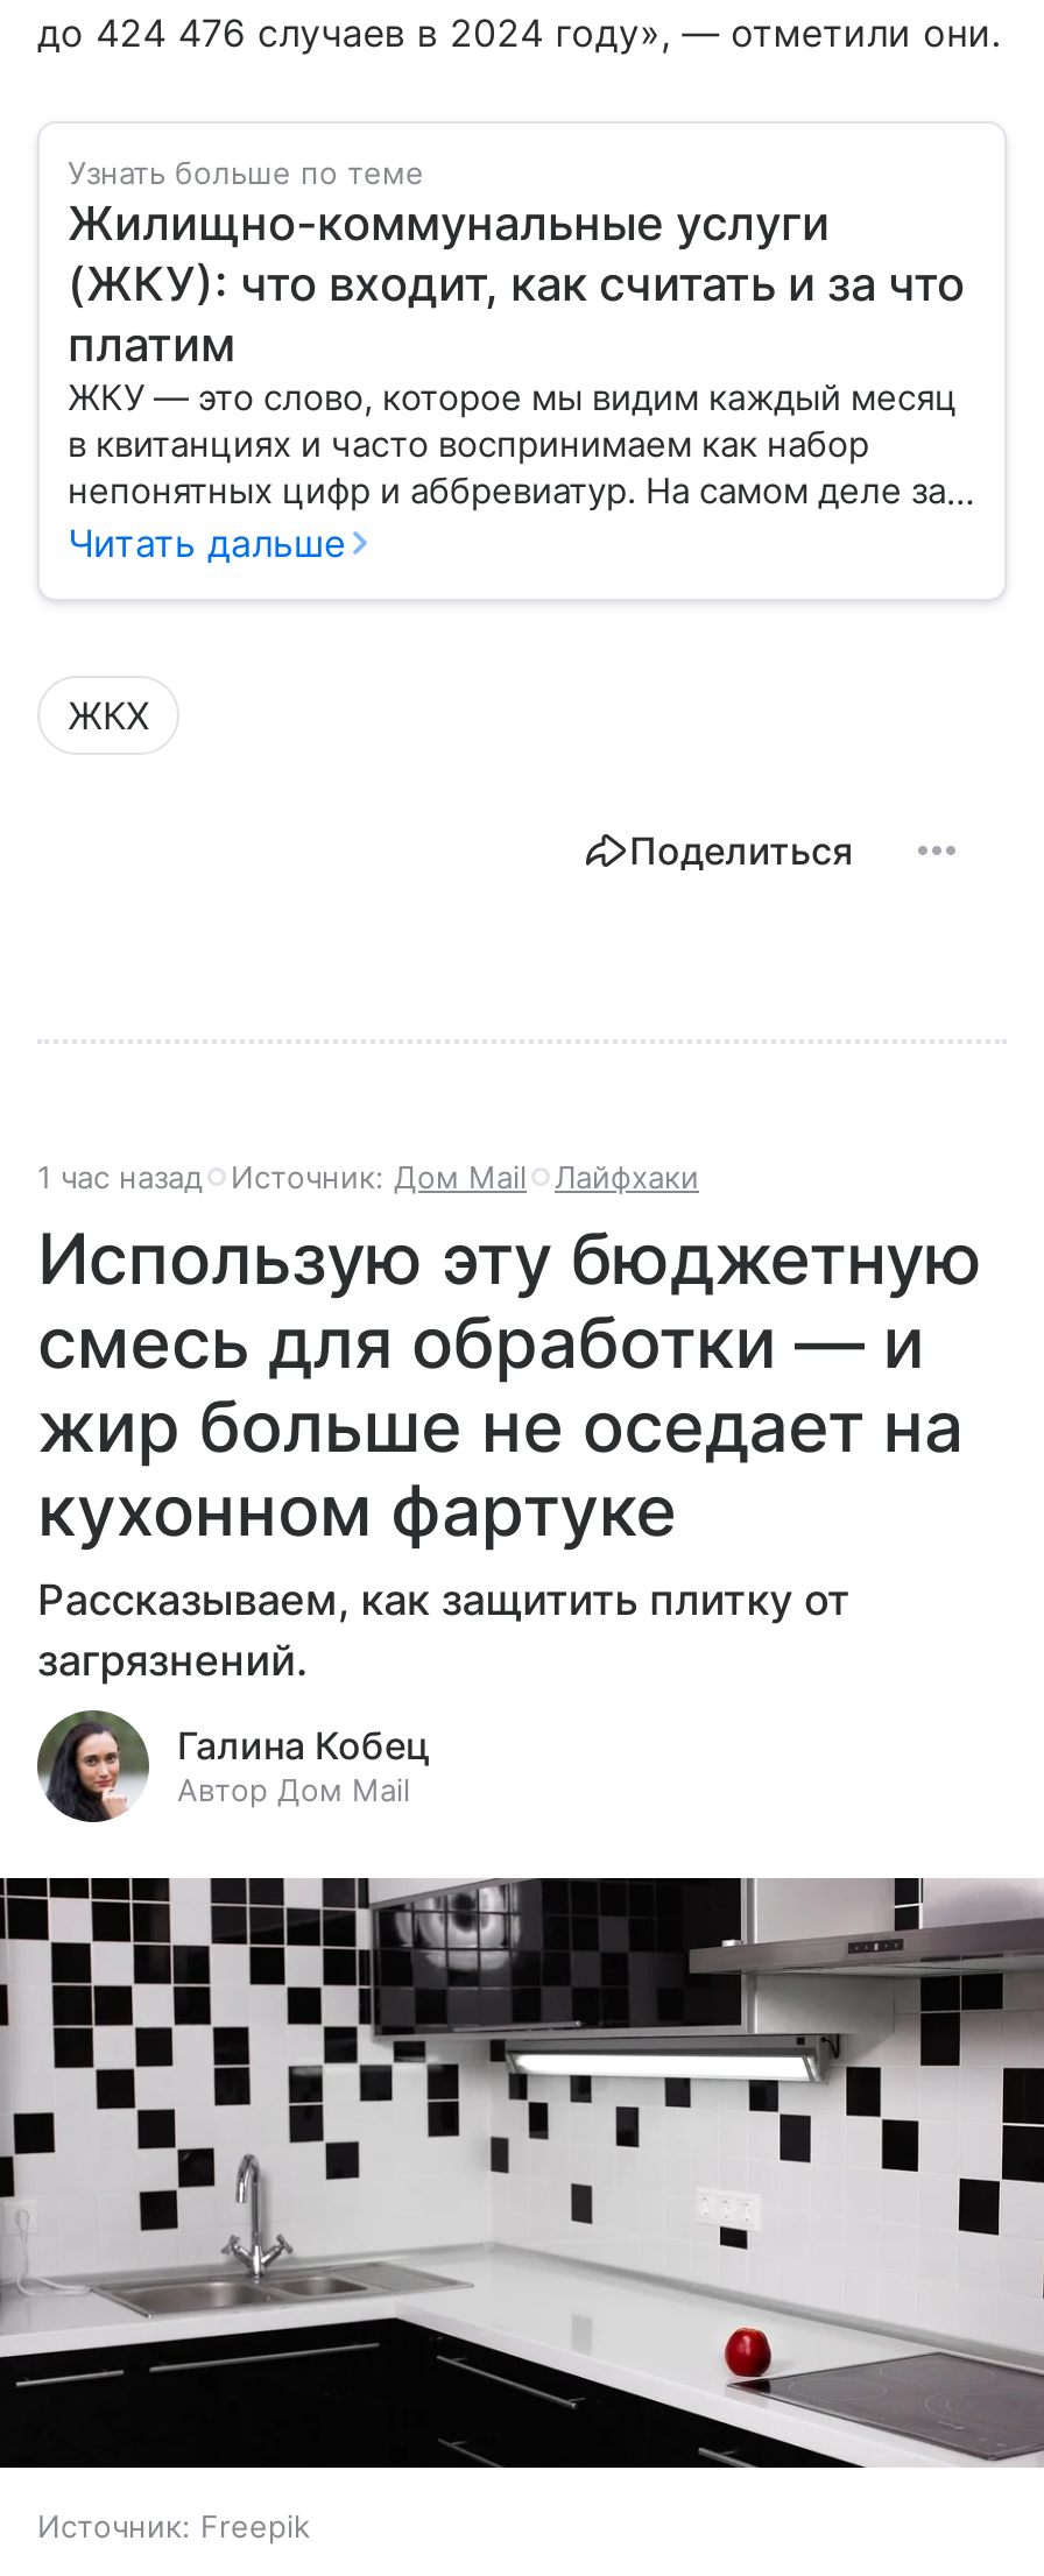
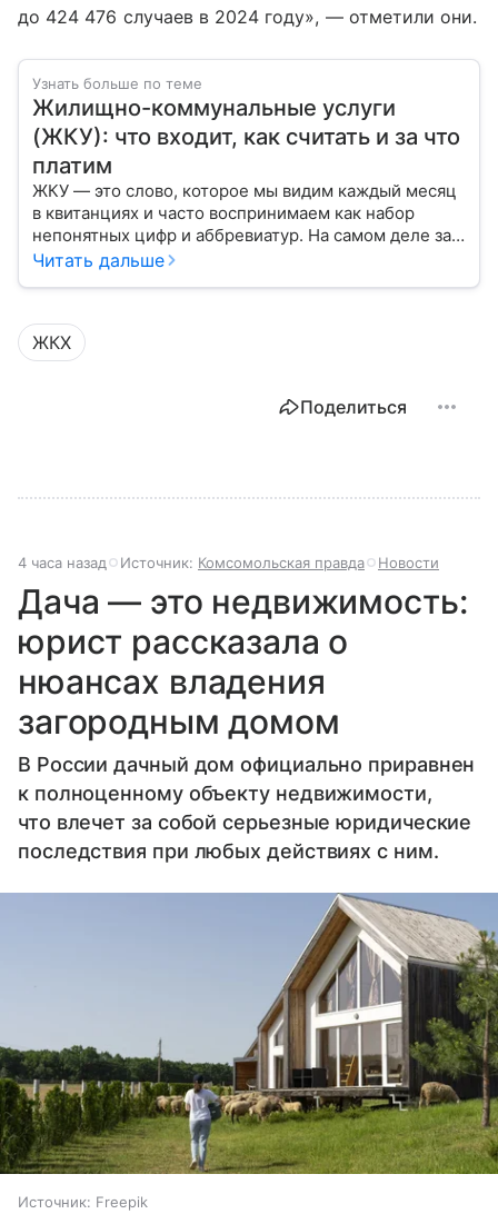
[37,1159,982,1809] 1 час назад | Источник: Дом Mail | Лайфхаки | Использую эту бюджетную | смесь для обработки — и | жир больше не оседает на | кухонном фартуке | Рассказываем, как защитить плитку от | загрязнений. | Галина Кобец | Автор Дом Mail -> [18,554,475,863] 4 часа назад | Источник: Комсомольская правда | Новости | Дача — это недвижимость: | юрист рассказала о | нюансах владения | загородным домом | В России дачный дом официально приравнен | к полноценному объекту недвижимости, | что влечет за собой серьезные юридические | последствия при любых действиях с ним.
[7,1876,1037,2470] [image] -> [3,893,495,1175] [image]

